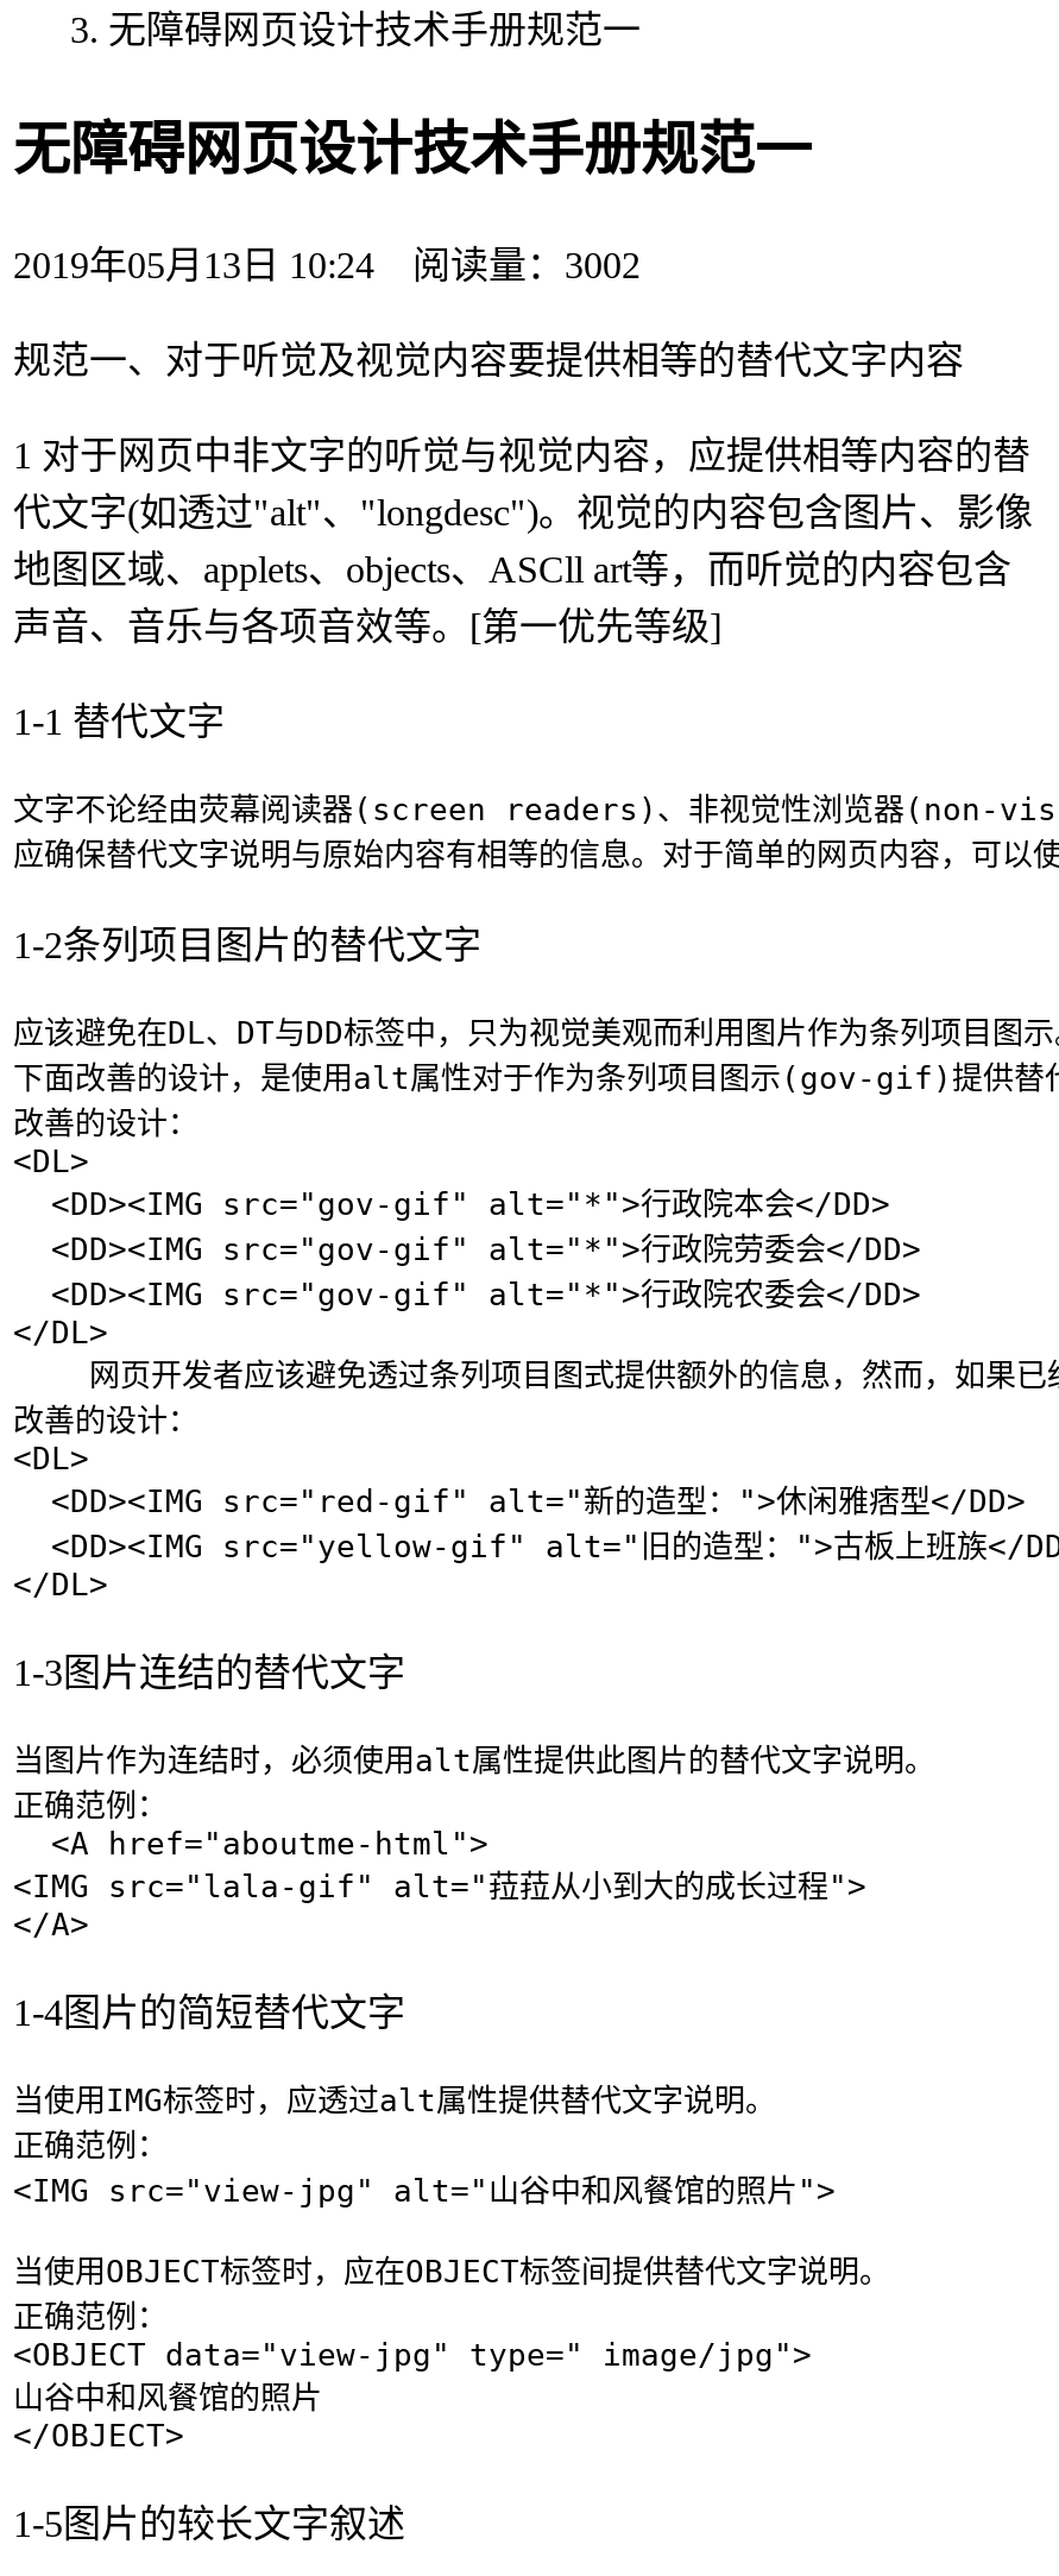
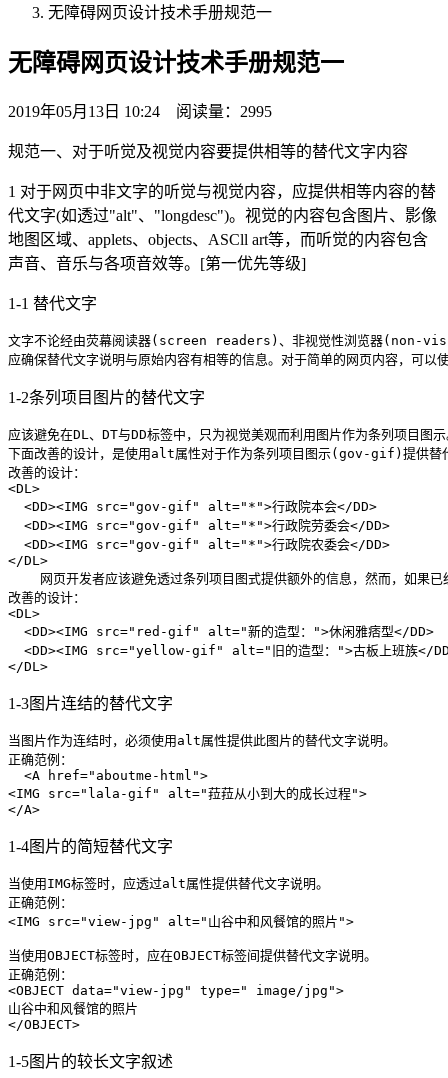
[13,244,641,285] 2019年05月13日 10:24 阅读量：3002 -> [8,103,272,120] 2019年05月13日 10:24 阅读量：2995

